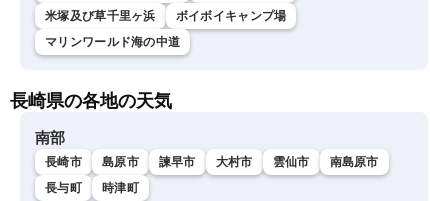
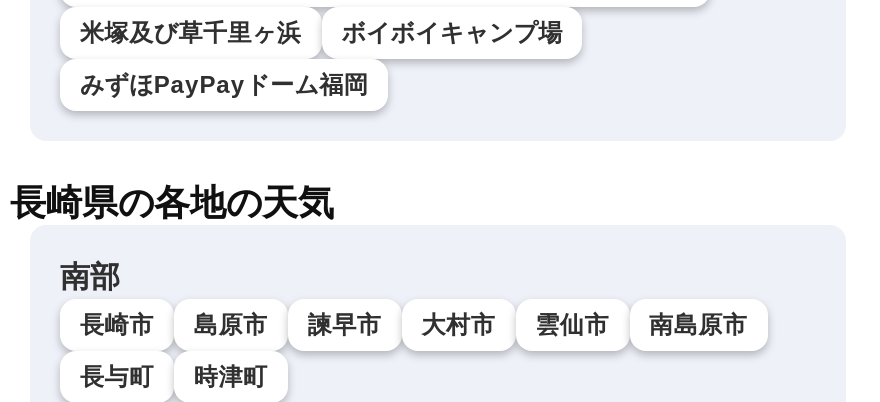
[45,35,180,49] マリンワールド海の中道 -> [80,70,368,98] みずほPayPayドーム福岡

